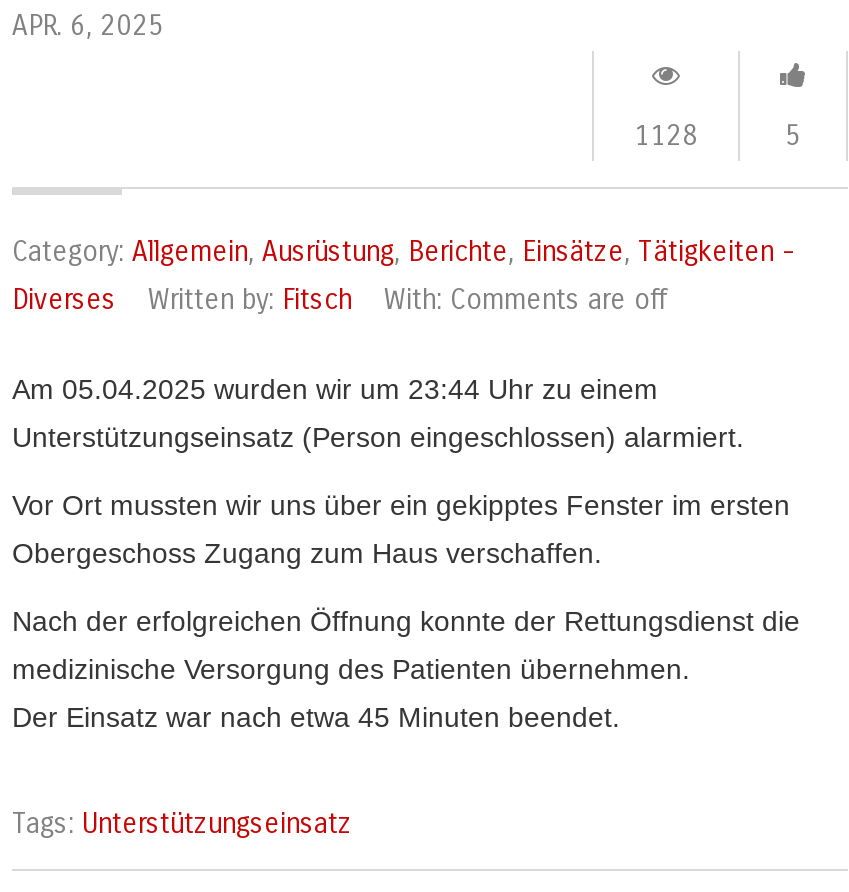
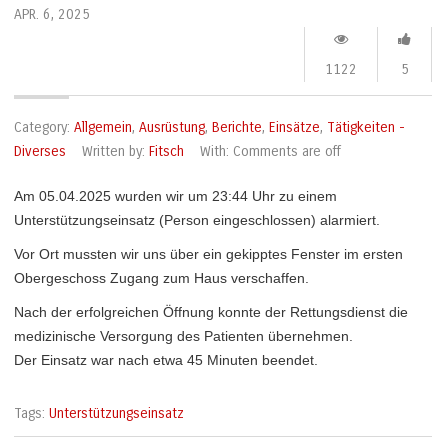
[634,120,698,154] 1128 -> [325,61,357,78] 1122

